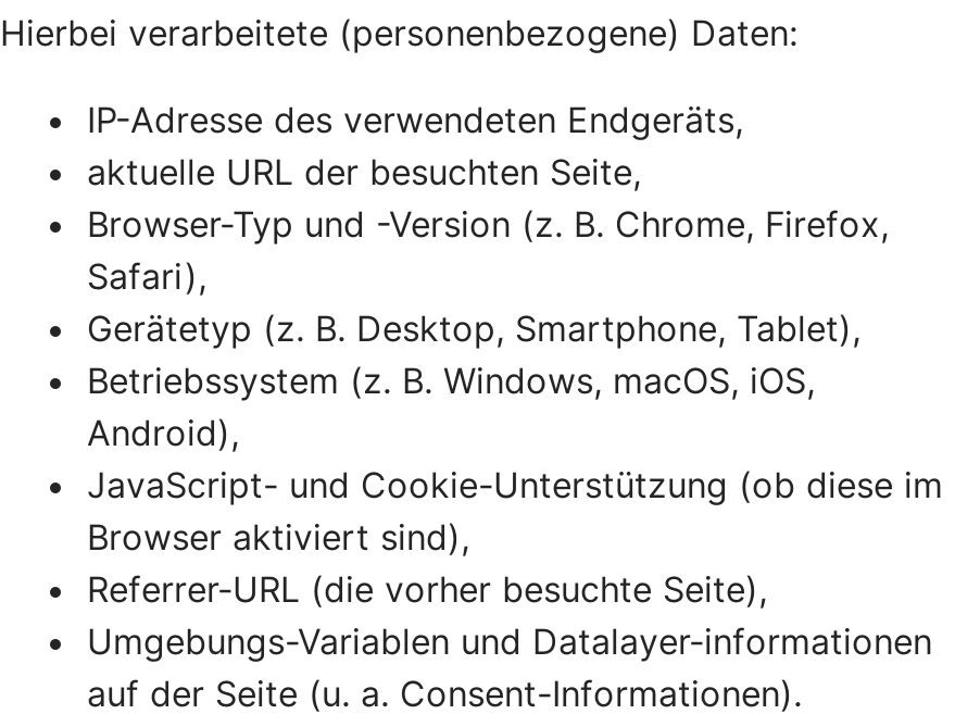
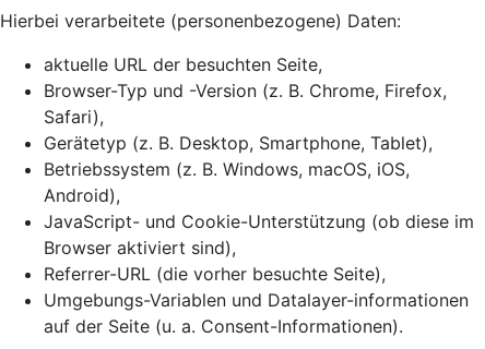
[87,98,743,141] IP-Adresse des verwendeten Endgeräts, -> none

